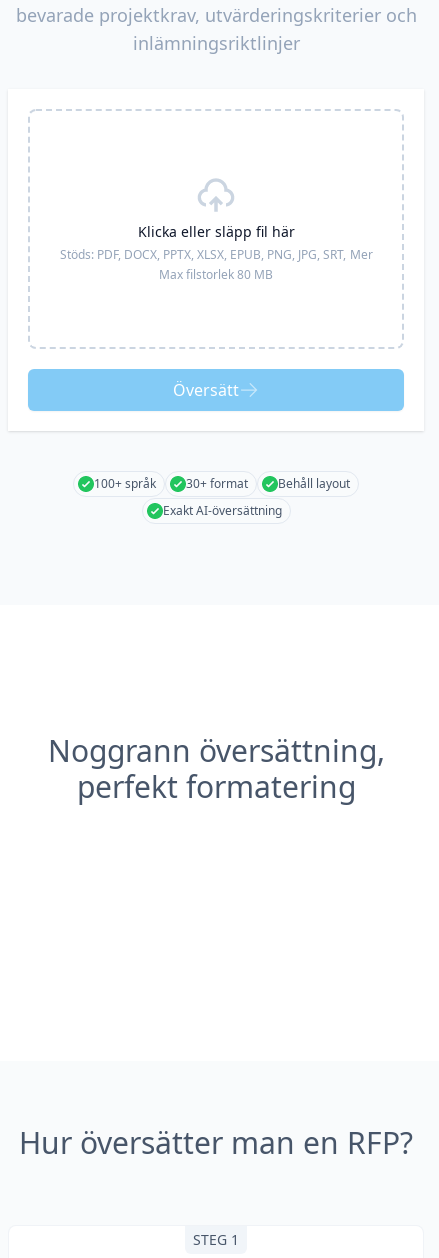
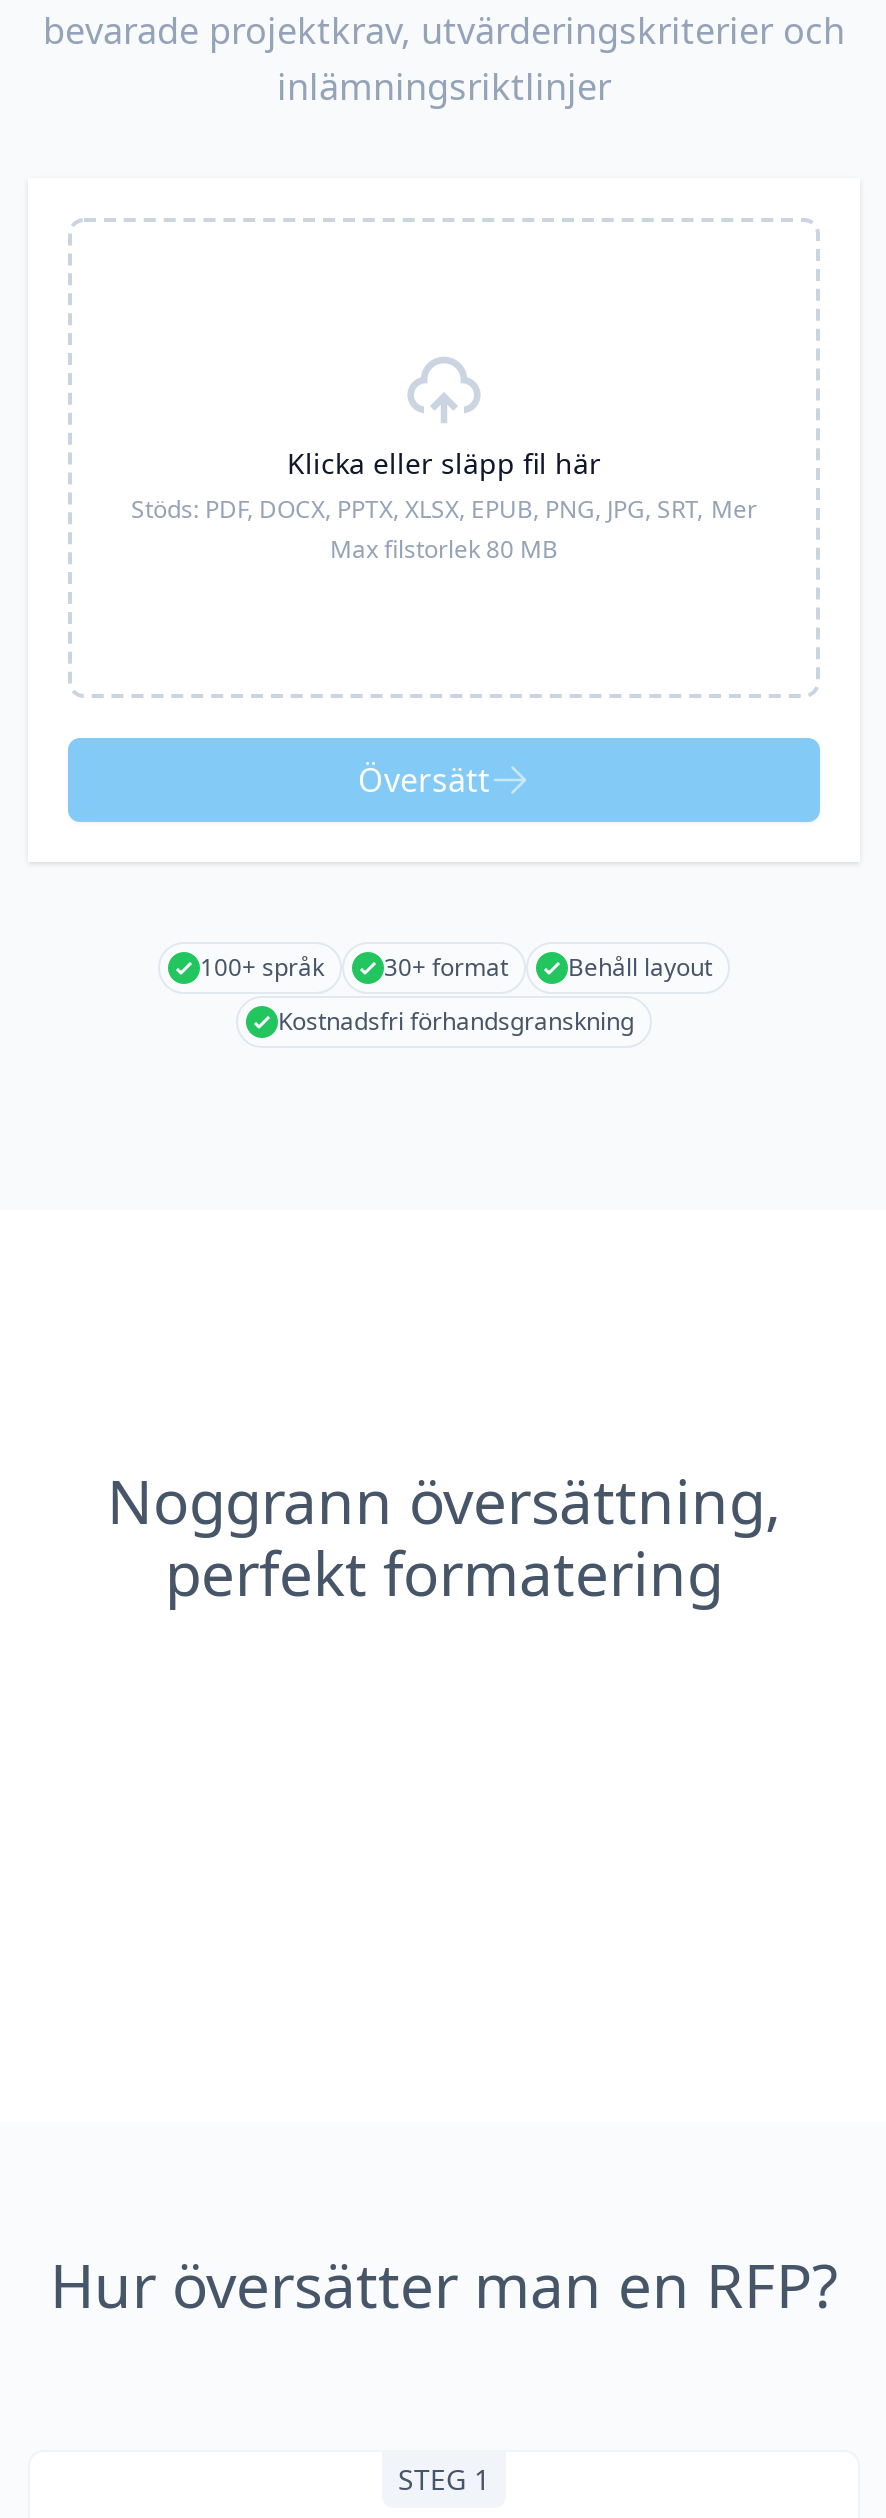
[162,502,281,519] Exakt AI-översättning -> [278,1004,634,1038] Kostnadsfri förhandsgranskning

